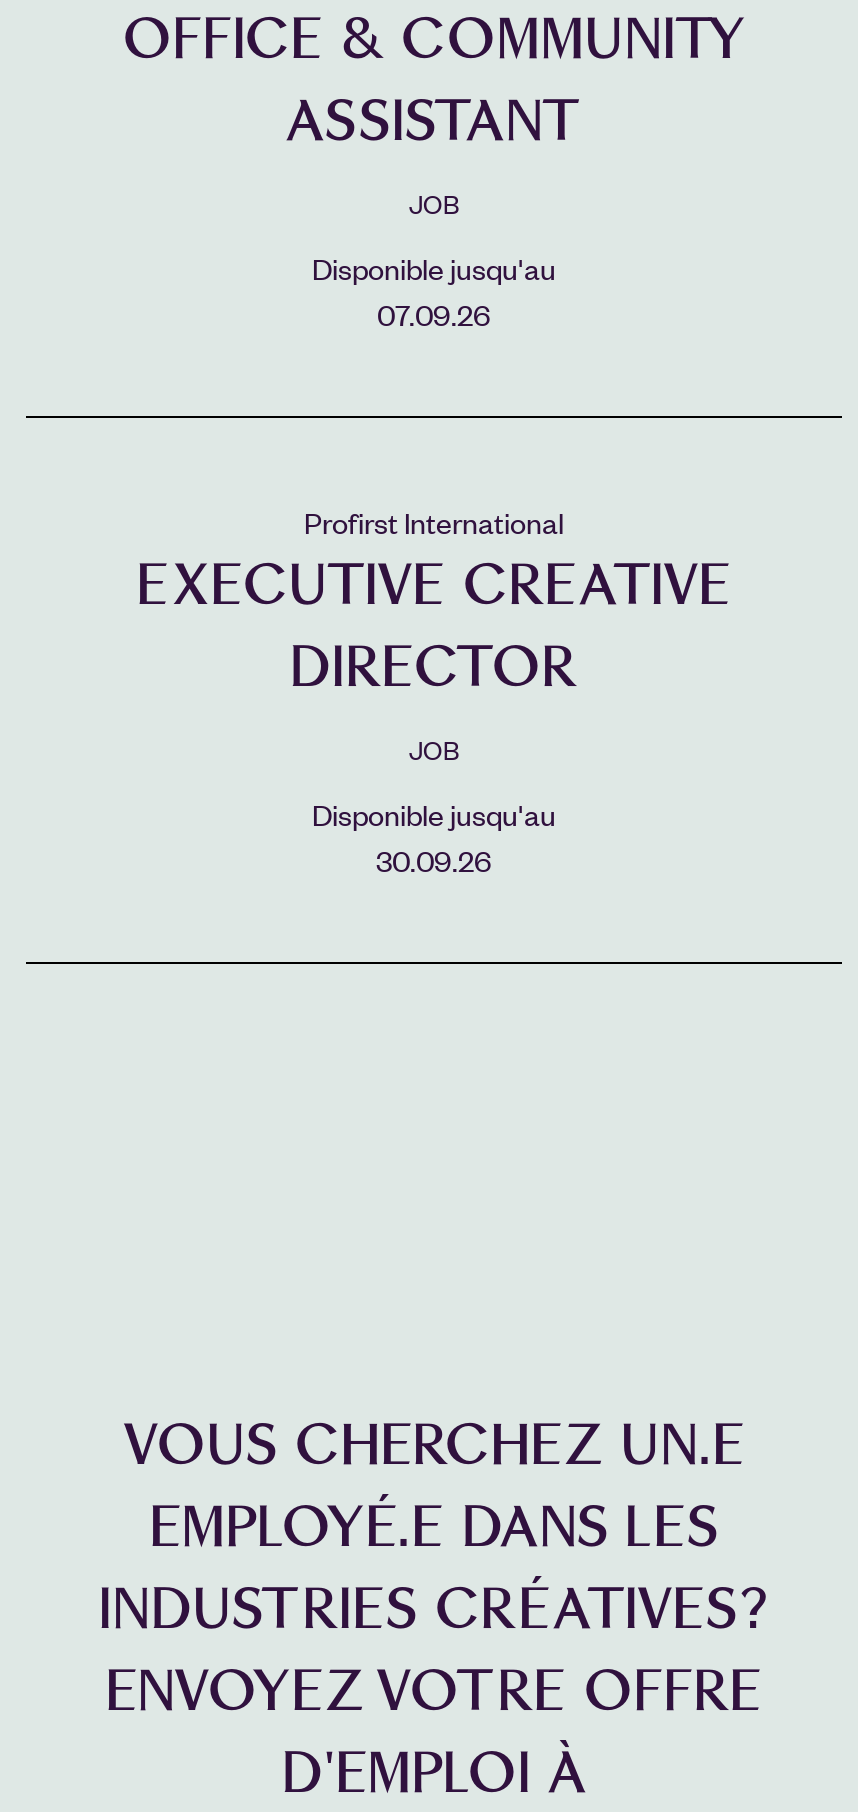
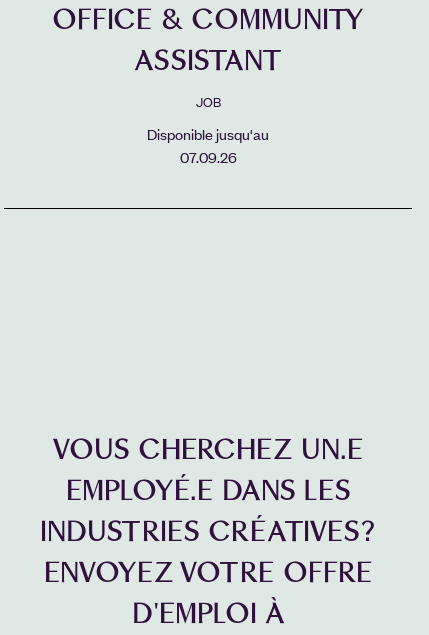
[136,500,732,880] Profirst International | EXECUTIVE CREATIVE | DIRECTOR | JOB | Disponible jusqu'au | 30.09.26 -> none

